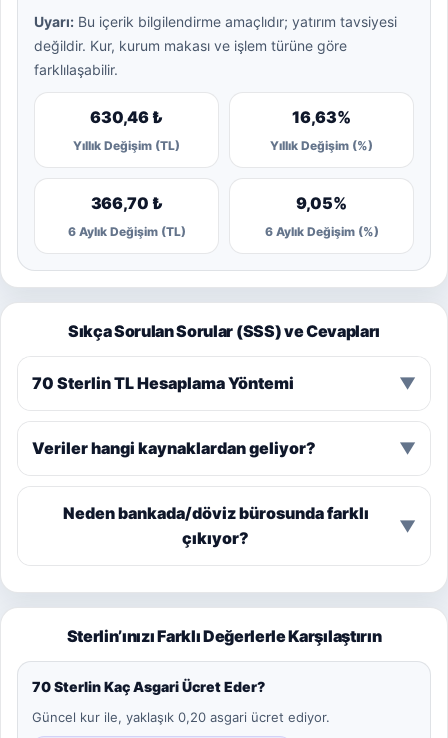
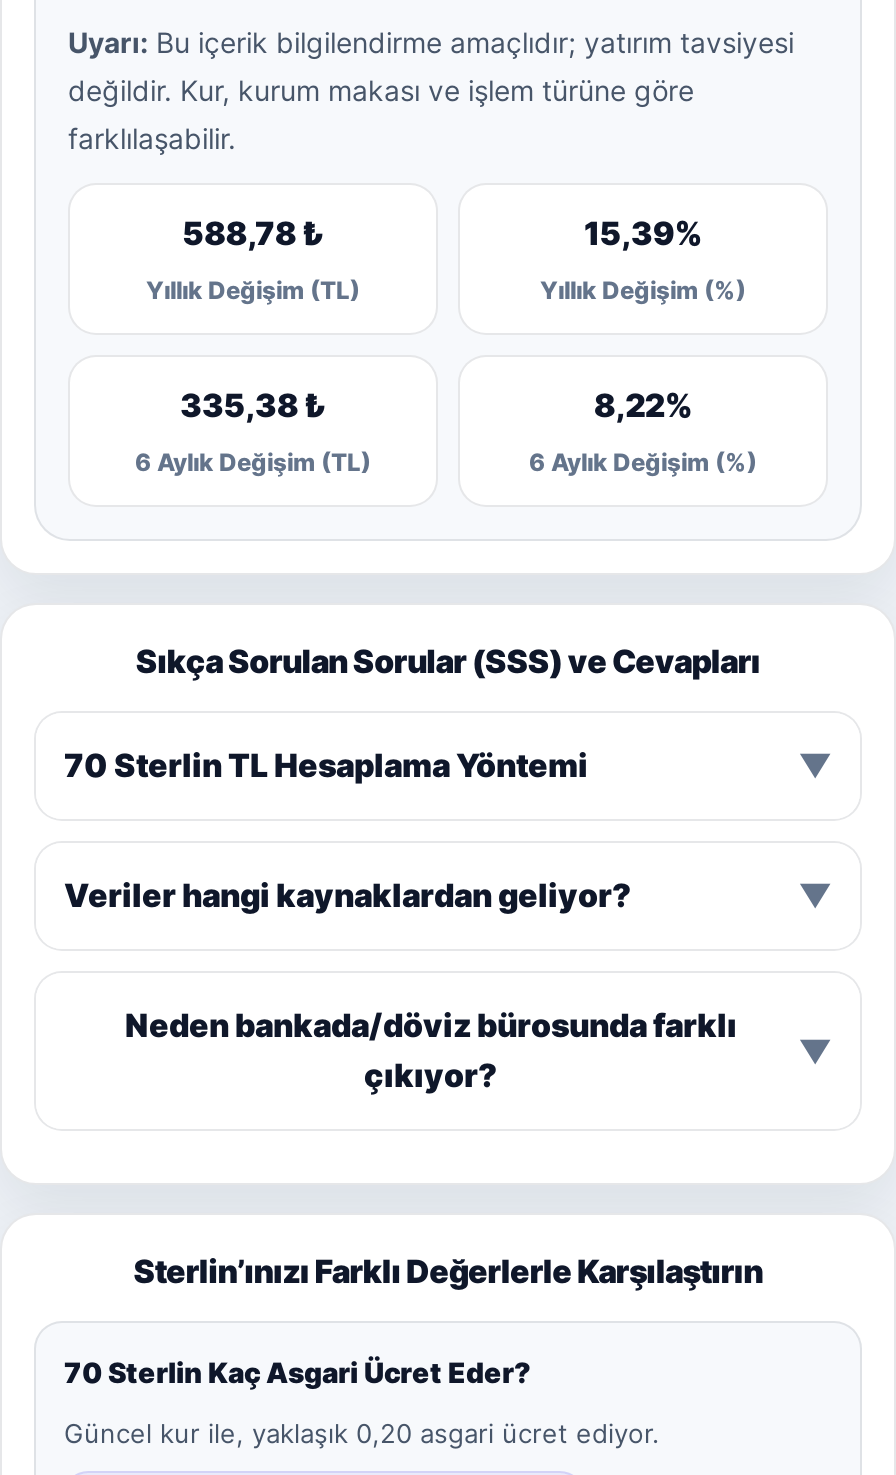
[90,107,163,127] 630,46 ₺ -> [182,213,324,253] 588,78 ₺
[292,107,350,127] 16,63% -> [584,213,702,253] 15,39%
[91,193,162,213] 366,70 ₺ -> [180,385,326,425] 335,38 ₺
[296,193,347,213] 9,05% -> [594,385,692,425] 8,22%

